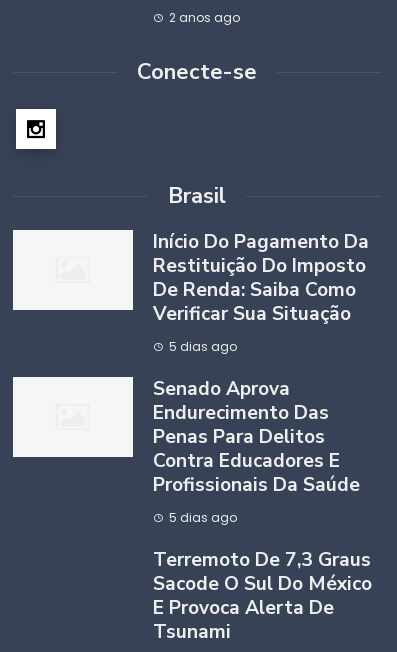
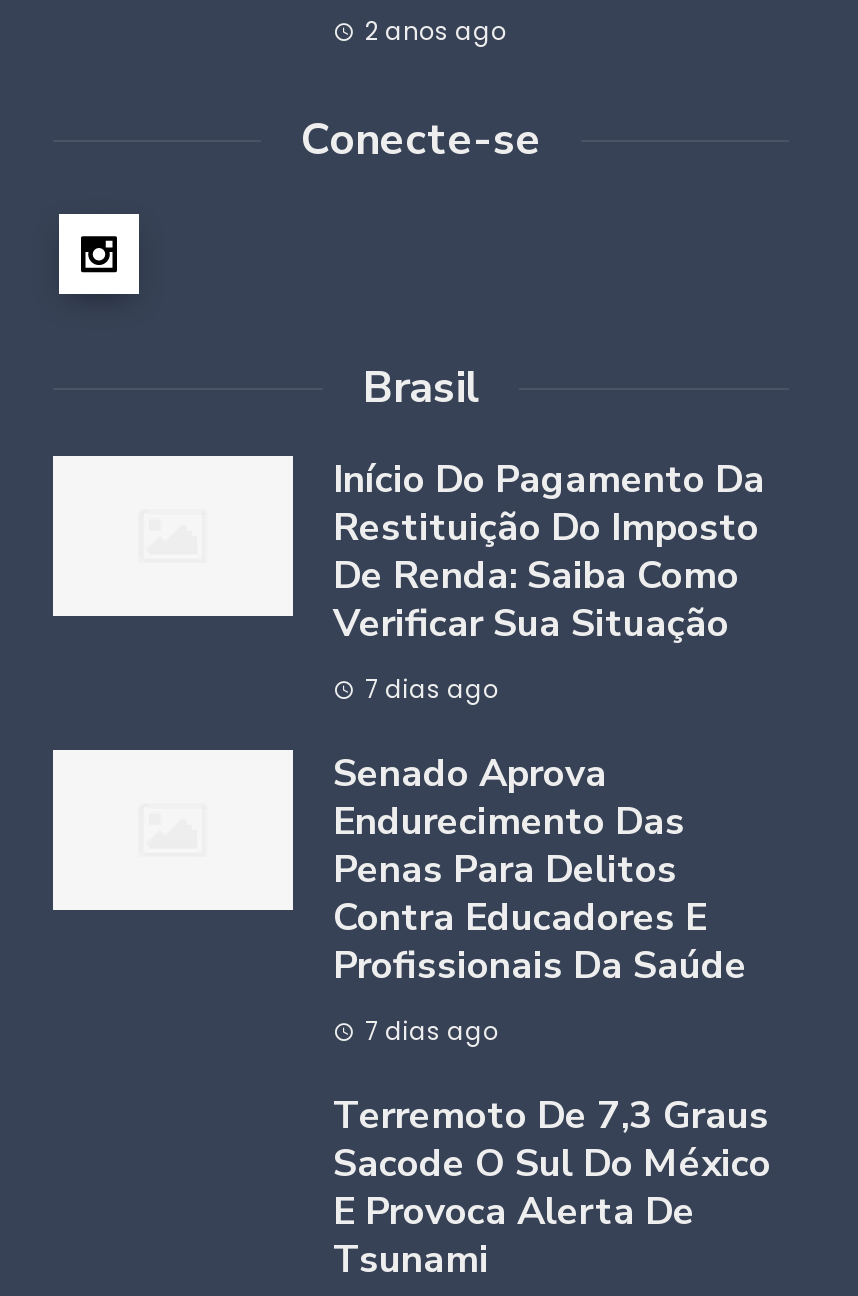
[169,338,237,355] 5 dias ago -> [365,672,499,706] 7 dias ago
[169,509,237,526] 5 dias ago -> [365,1014,499,1048] 7 dias ago

